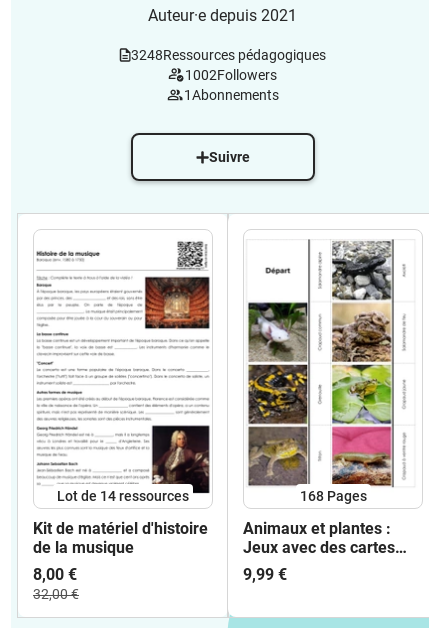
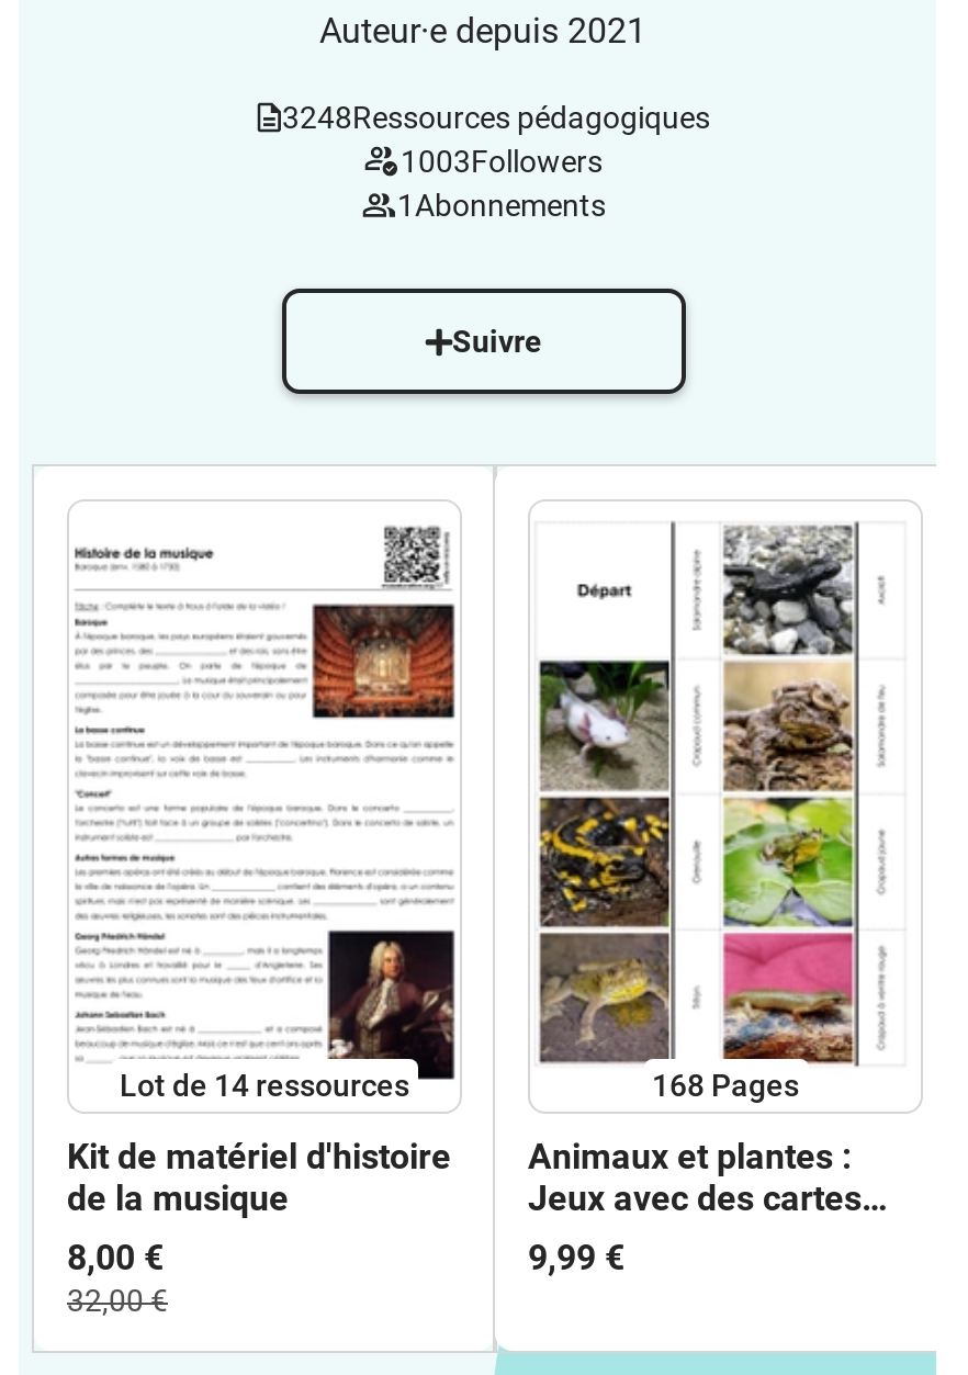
[185,67,277,83] 1002Followers -> [401,144,603,179] 1003Followers

